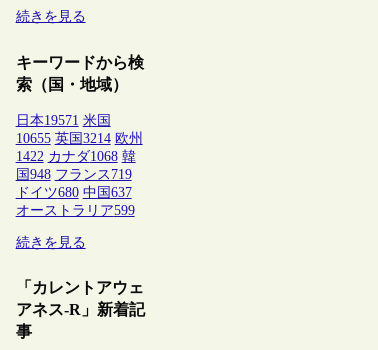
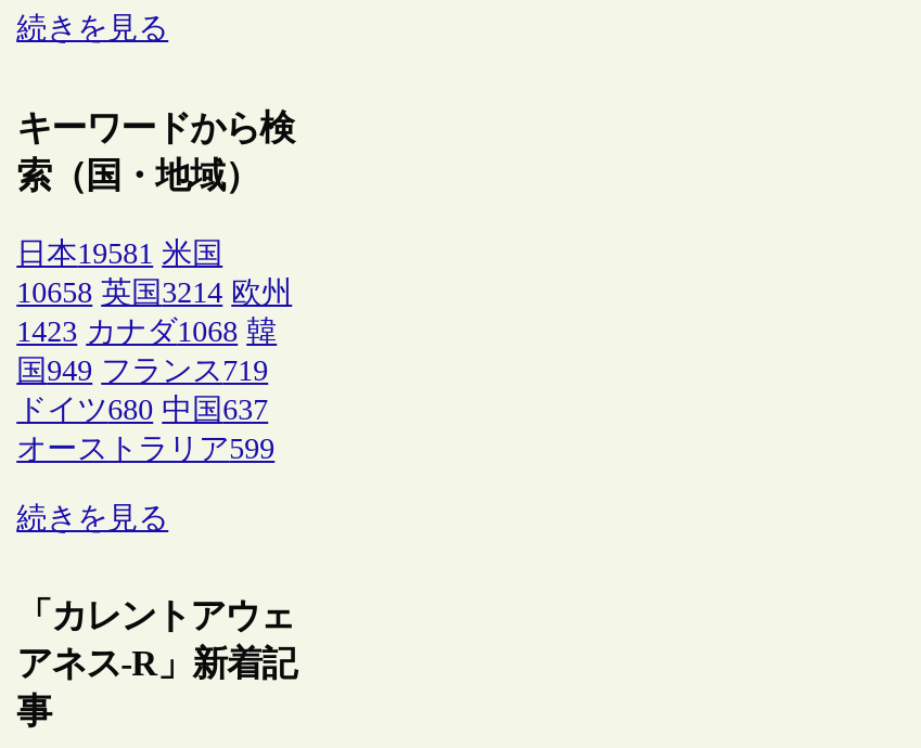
[16,113,111,128] 日本19571 米国 -> [16,237,223,270] 日本19581 米国
[16,131,143,146] 10655 英国3214 欧州 -> [16,276,292,309] 10658 英国3214 欧州
[16,149,136,164] 1422 カナダ1068 韓 -> [16,315,277,348] 1423 カナダ1068 韓
[16,167,132,182] 国948 フランス719 -> [16,354,268,387] 国949 フランス719

